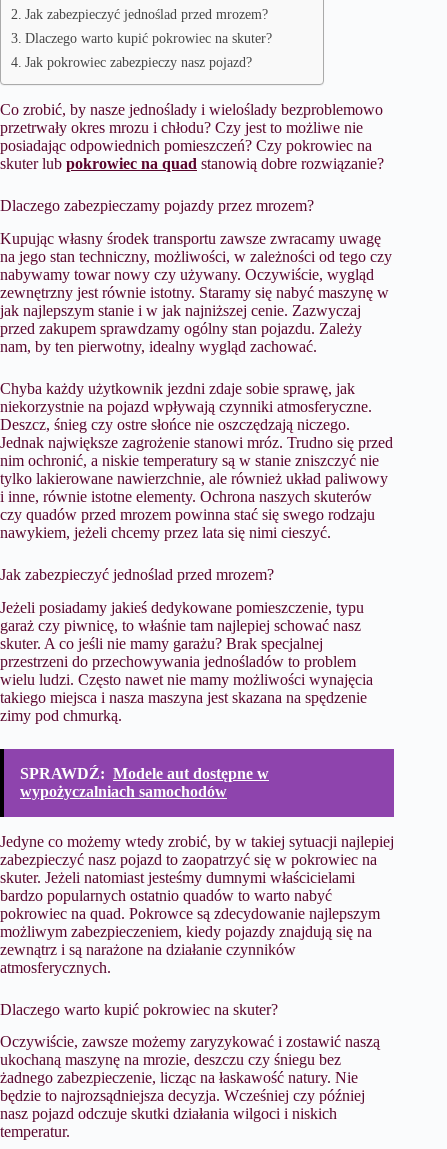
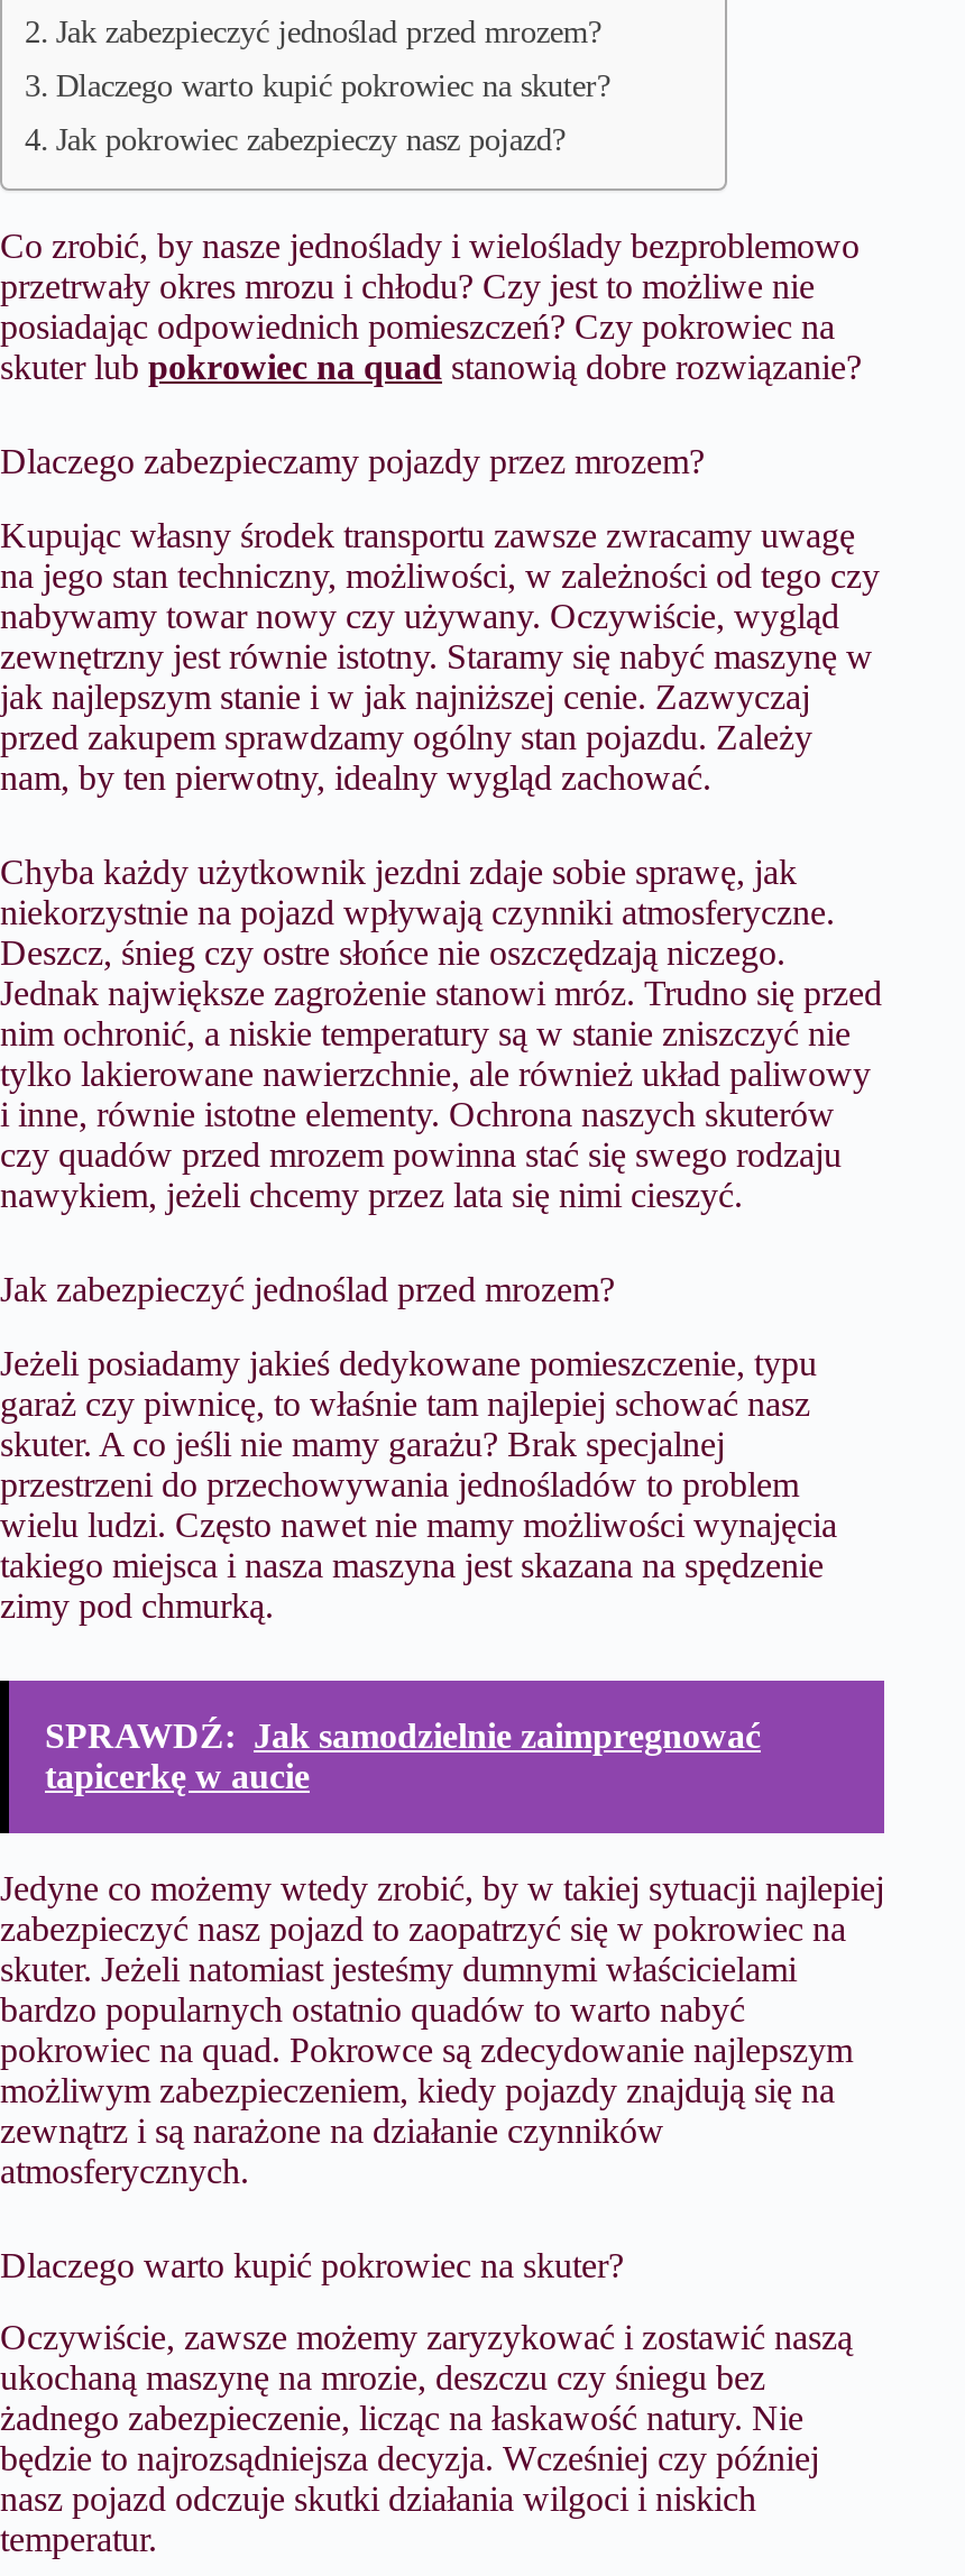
[20,765,269,800] SPRAWDŹ: Modele aut dostępne w | wypożyczalniach samochodów -> [45,1716,761,1794] SPRAWDŹ: Jak samodzielnie zaimpregnować | tapicerkę w aucie

